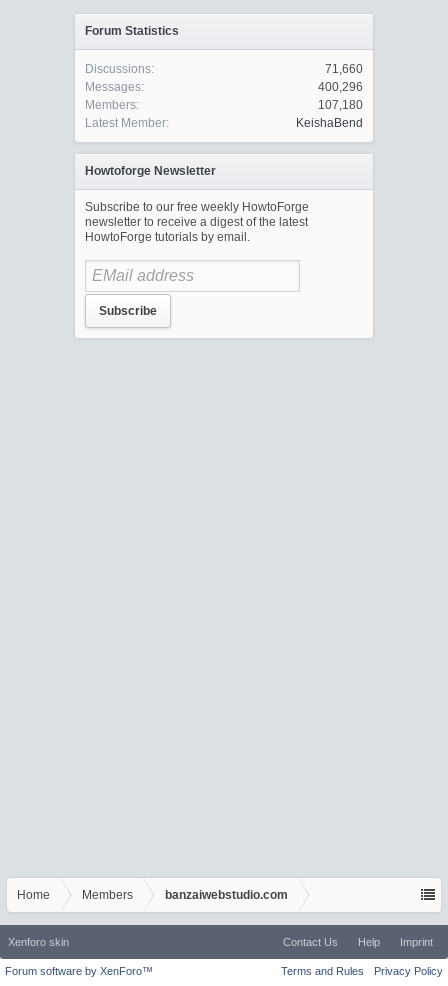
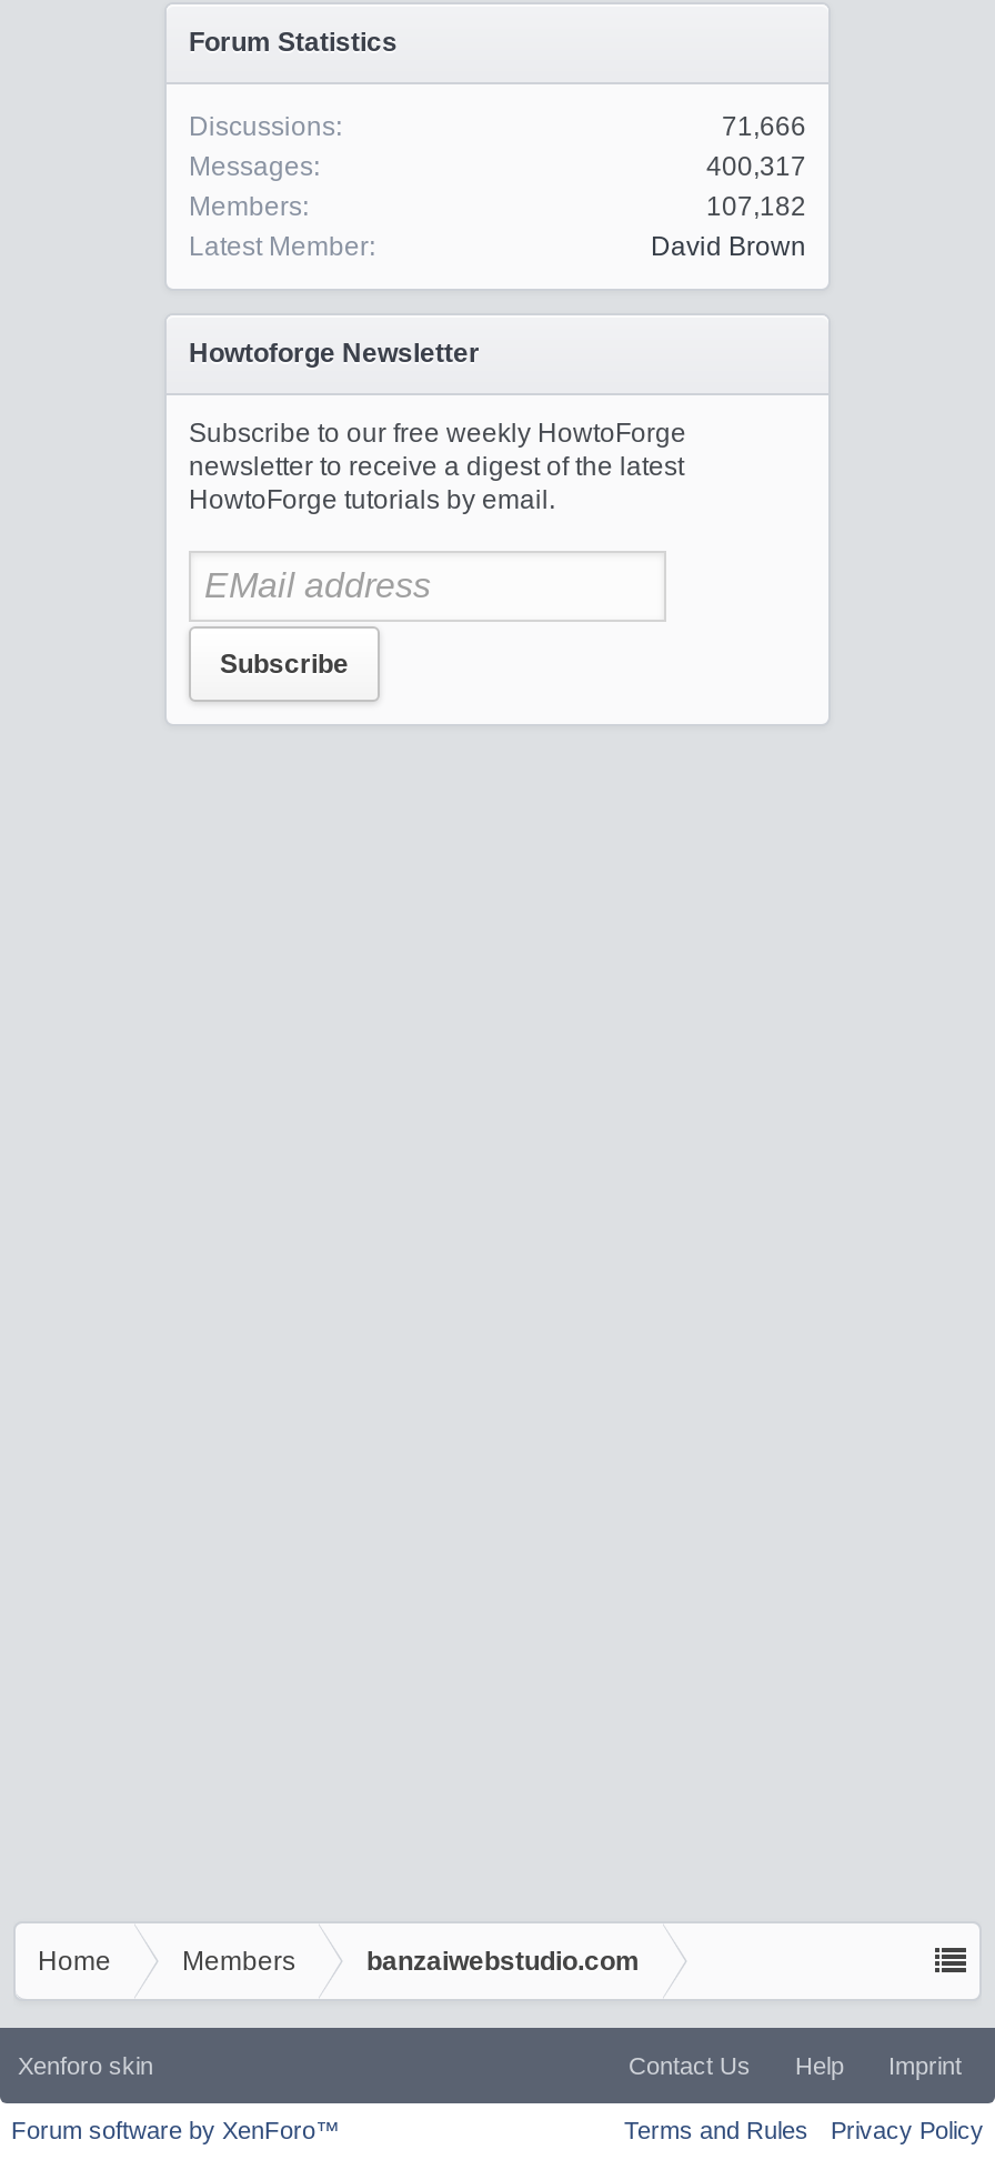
[325,62,363,76] 71,660 -> [722,111,806,142] 71,666
[318,80,363,94] 400,296 -> [706,151,806,182] 400,317
[318,98,363,112] 107,180 -> [706,191,806,222] 107,182
[296,116,363,130] KeishaBend -> [651,231,806,262] David Brown

